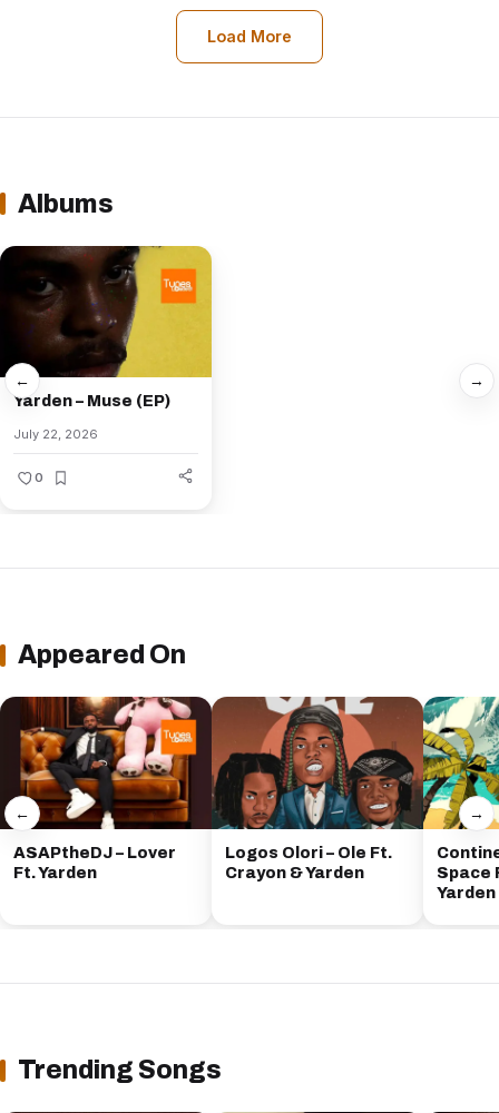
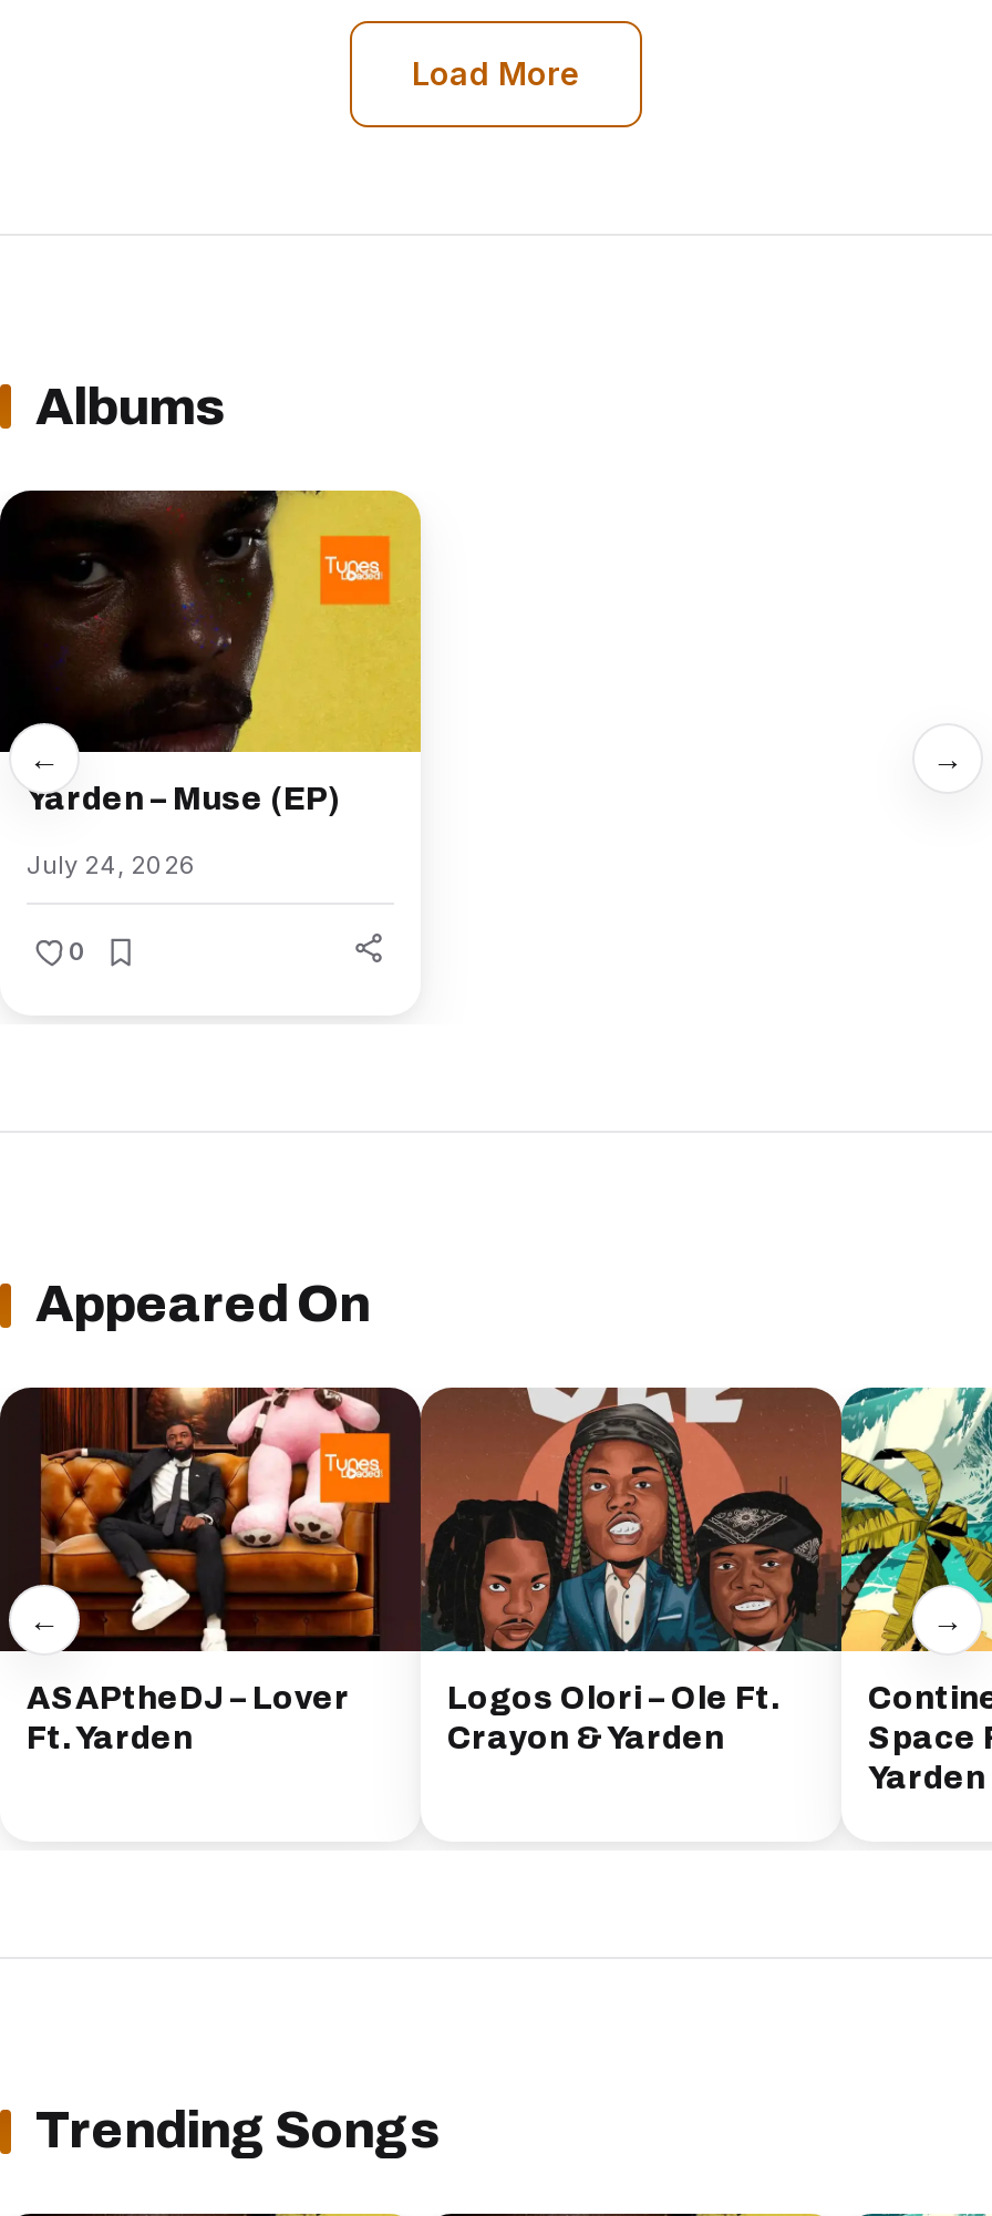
[13,427,98,442] July 22, 2026 -> [27,850,197,881] July 24, 2026

